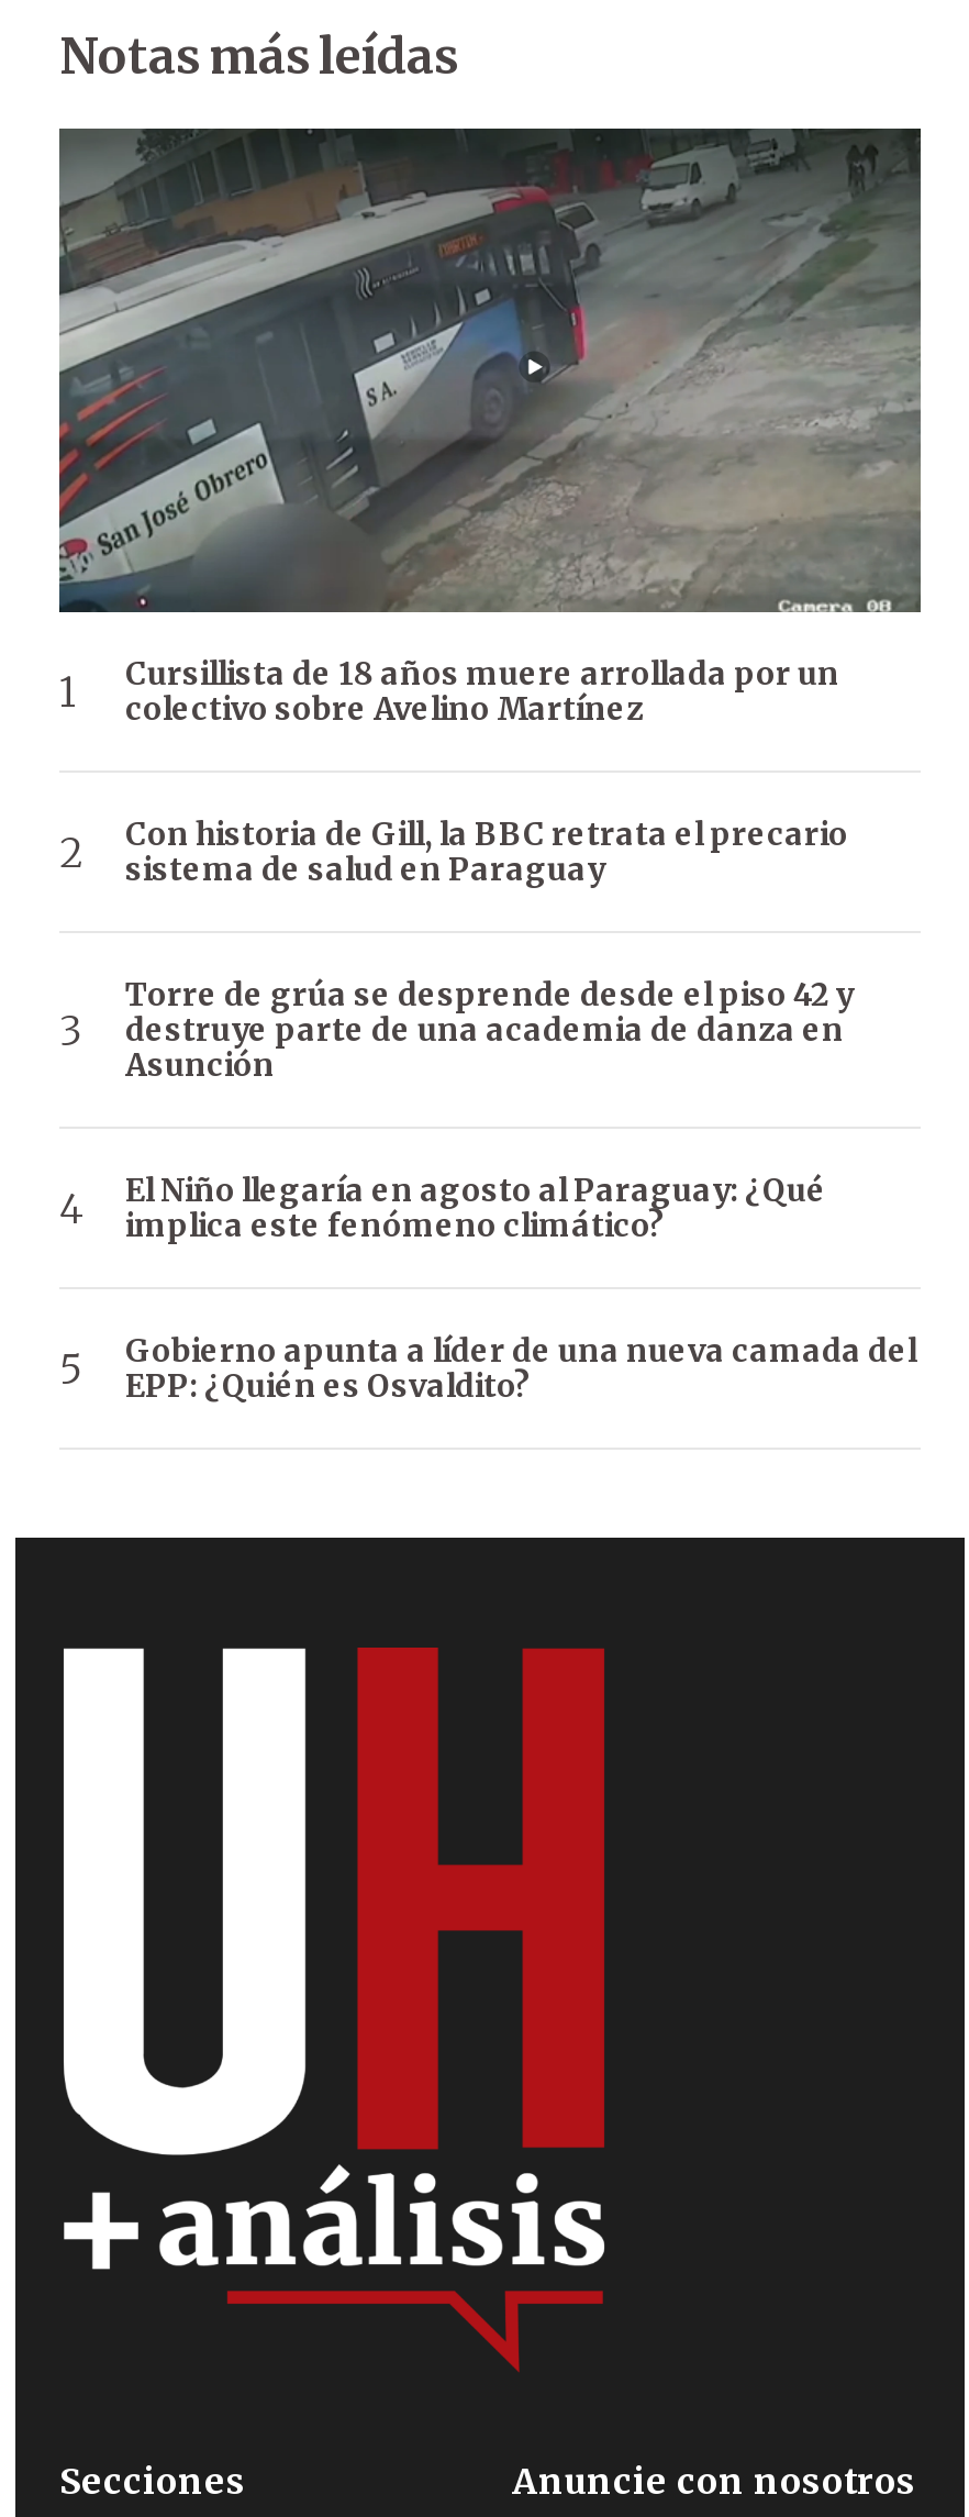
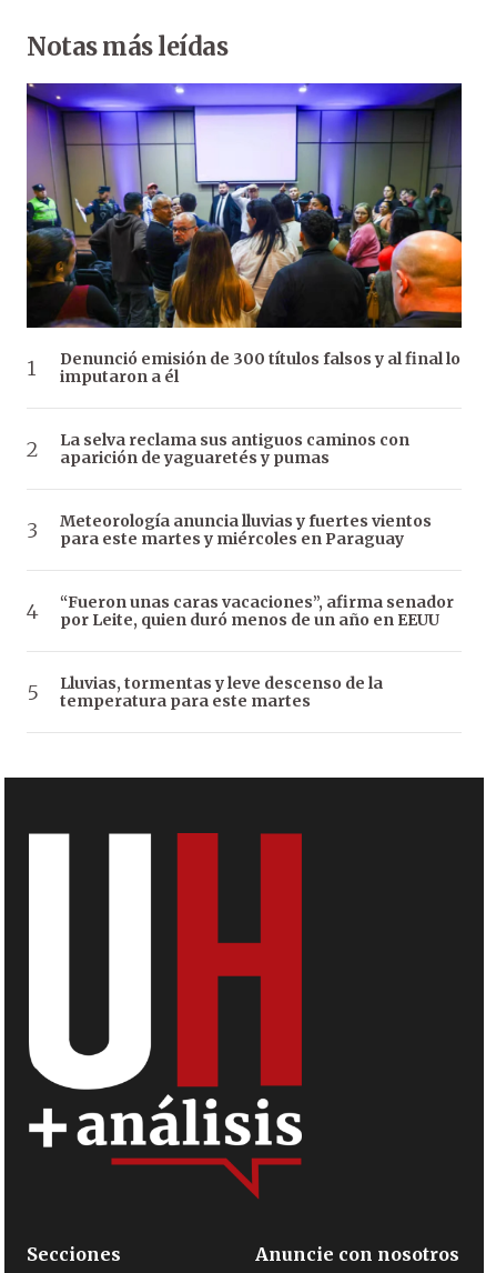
[57,126,923,730] [image] | Cursillista de 18 años muere arrollada por un | colectivo sobre Avelino Martínez -> [26,82,463,387] [image] | Denunció emisión de 300 títulos falsos y al final lo | imputaron a él
[125,815,848,890] Con historia de Gill, la BBC retrata el precario | sistema de salud en Paraguay -> [60,430,409,468] La selva reclama sus antiguos caminos con | aparición de yaguaretés y pumas
[125,976,853,1086] Torre de grúa se desprende desde el piso 42 y | destruye parte de una academia de danza en | Asunción -> [60,511,432,549] Meteorología anuncia lluvias y fuertes vientos | para este martes y miércoles en Paraguay
[125,1171,826,1246] El Niño llegaría en agosto al Paraguay: ¿Qué | implica este fenómeno climático? -> [60,593,454,630] “Fueron unas caras vacaciones”, afirma senador | por Leite, quien duró menos de un año en EEUU
[125,1332,916,1407] Gobierno apunta a líder de una nueva camada del | EPP: ¿Quién es Osvaldito? -> [60,674,383,711] Lluvias, tormentas y leve descenso de la | temperatura para este martes

